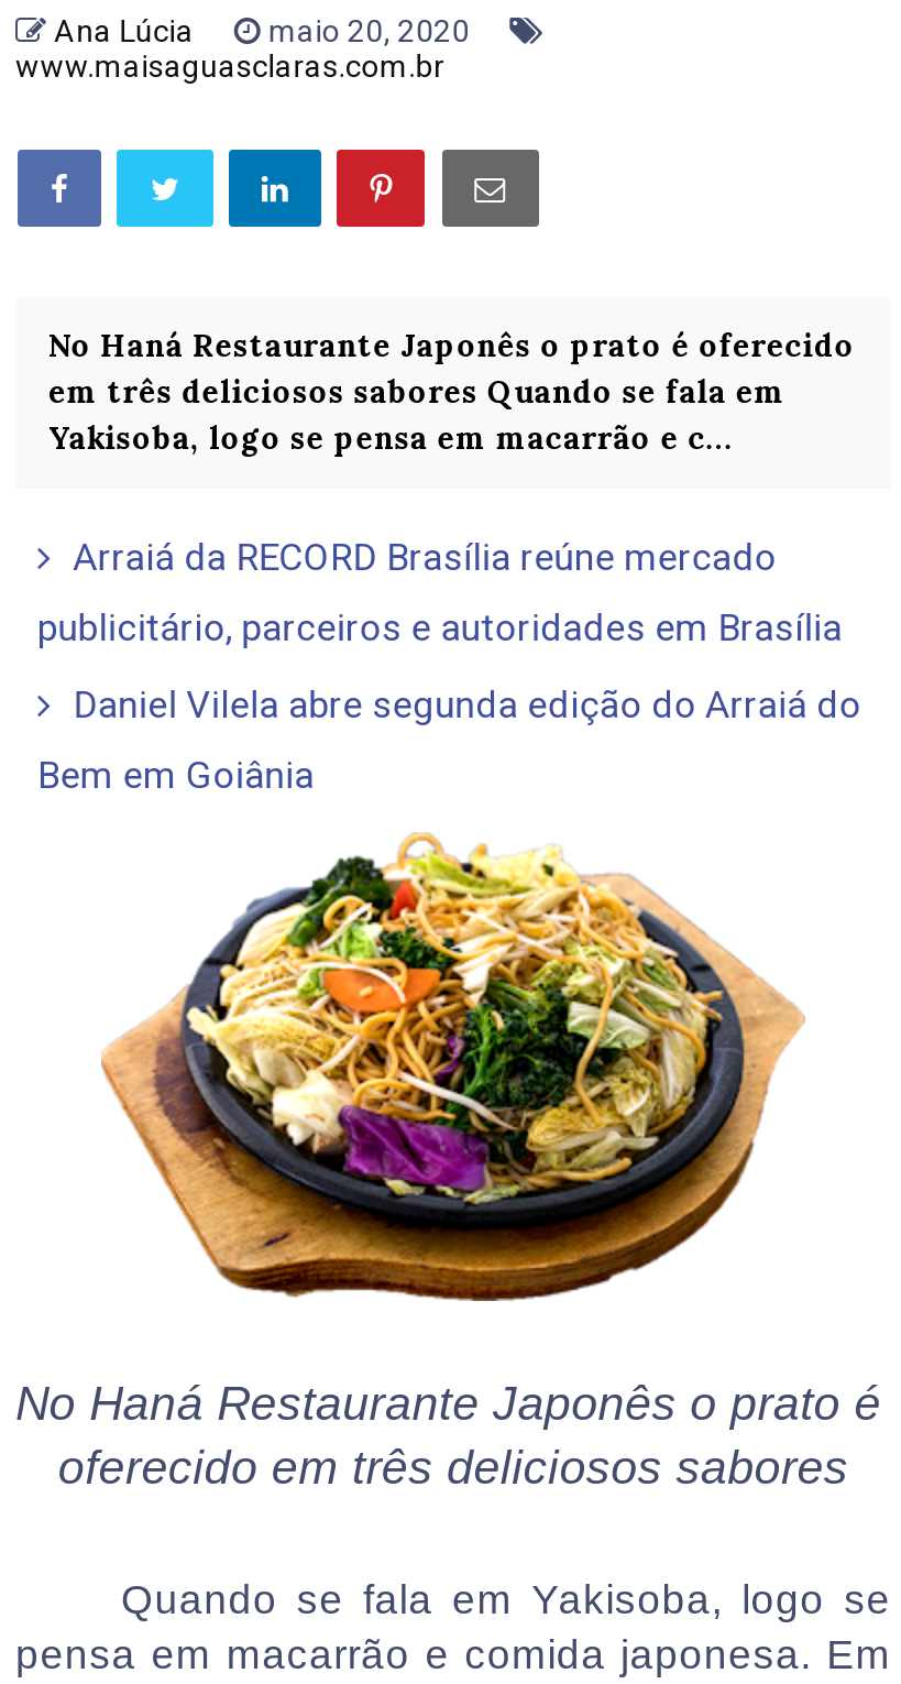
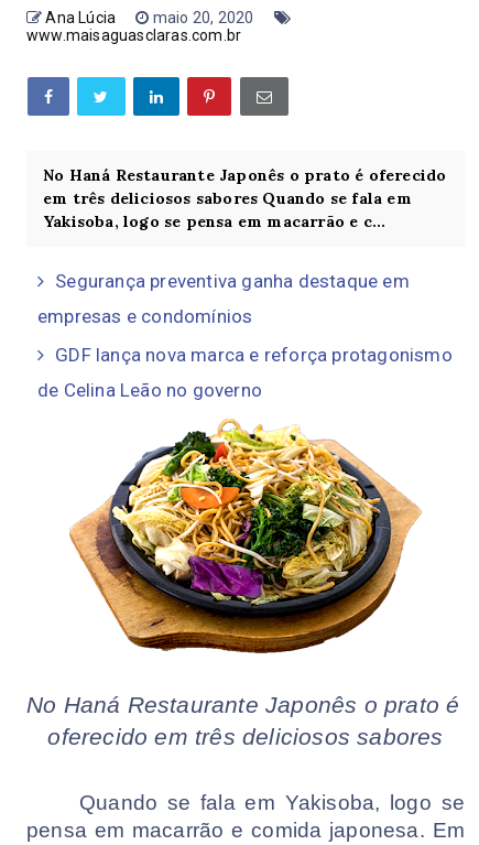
[73,534,777,578] Arraiá da RECORD Brasília reúne mercado -> [55,270,409,292] Segurança preventiva ganha destaque em
[37,605,842,649] publicitário, parceiros e autoridades em Brasília -> [37,305,253,327] empresas e condomínios
[73,682,861,726] Daniel Vilela abre segunda edição do Arraiá do -> [55,343,452,365] GDF lança nova marca e reforça protagonismo
[37,752,314,796] Bem em Goiânia -> [37,379,262,401] de Celina Leão no governo

